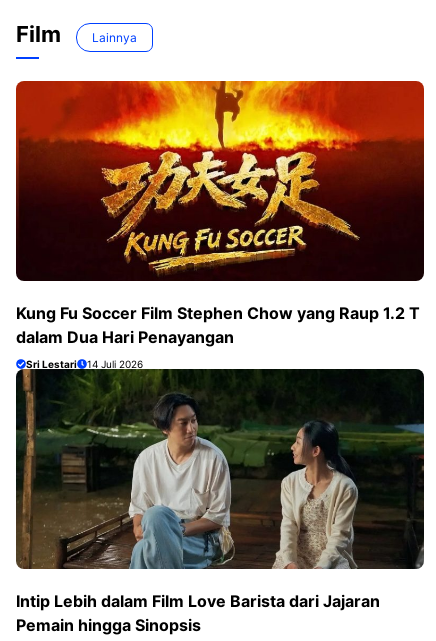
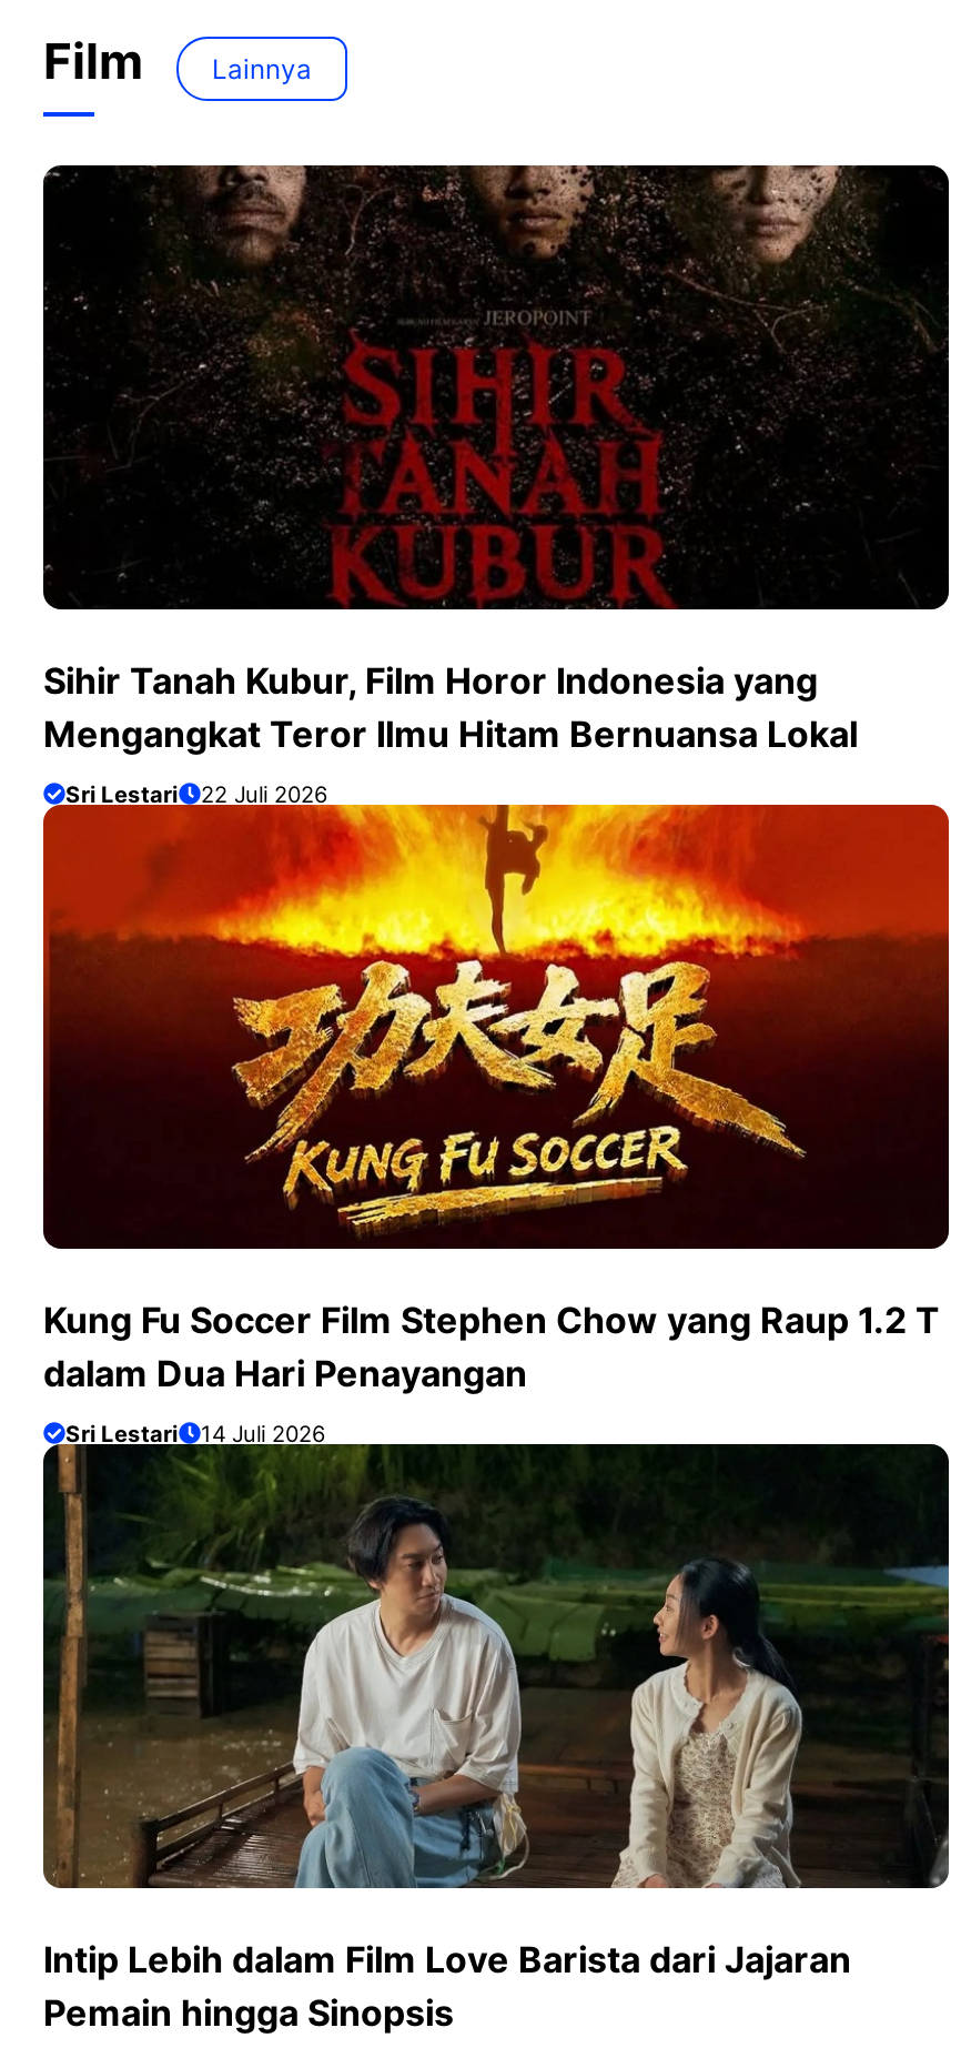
none -> [41,163,951,807] [image] | Sihir Tanah Kubur, Film Horor Indonesia yang | Mengangkat Teror Ilmu Hitam Bernuansa Lokal | Sri Lestari | 22 Juli 2026

